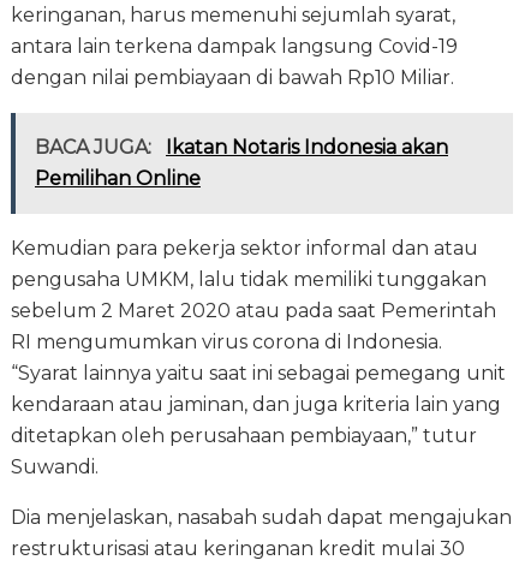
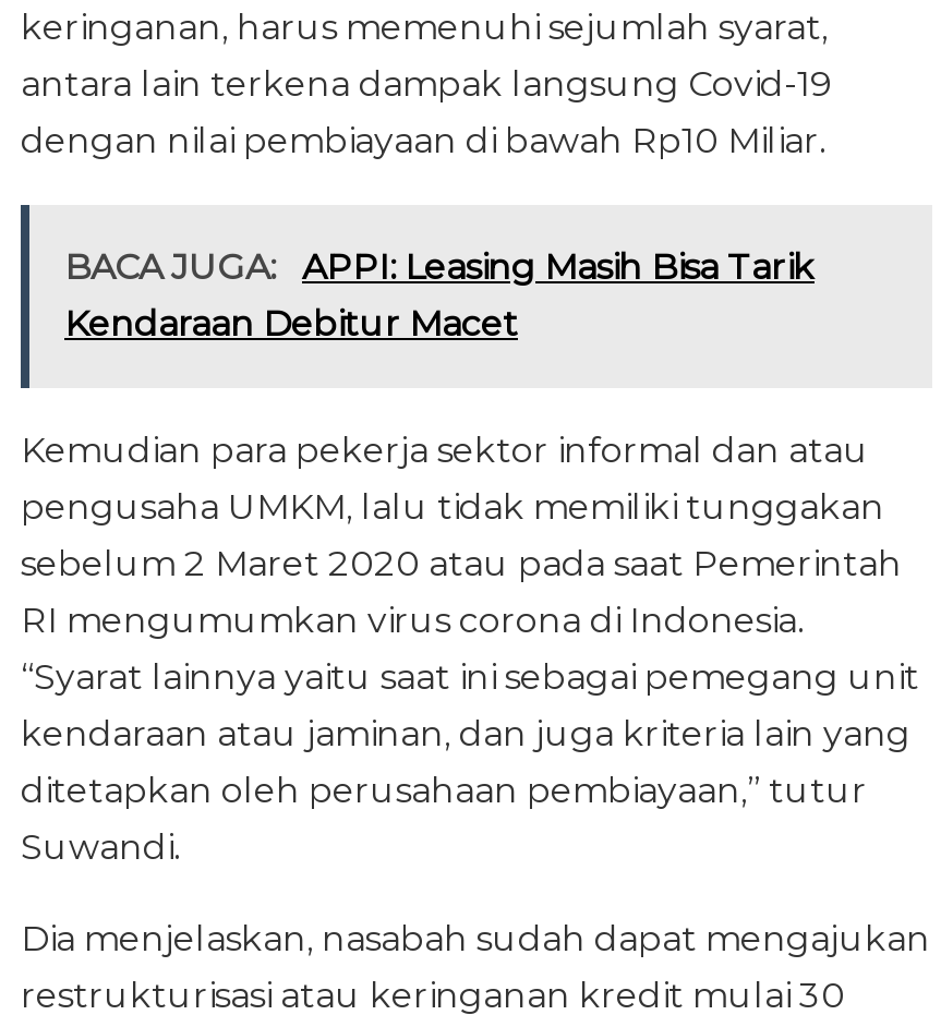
[35,136,448,190] BACA JUGA: Ikatan Notaris Indonesia akan | Pemilihan Online -> [64,247,815,345] BACA JUGA: APPI: Leasing Masih Bisa Tarik | Kendaraan Debitur Macet

